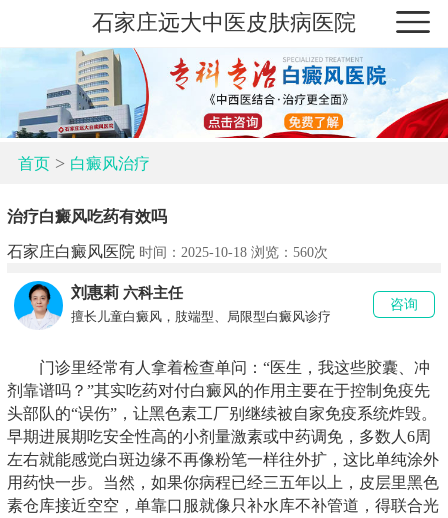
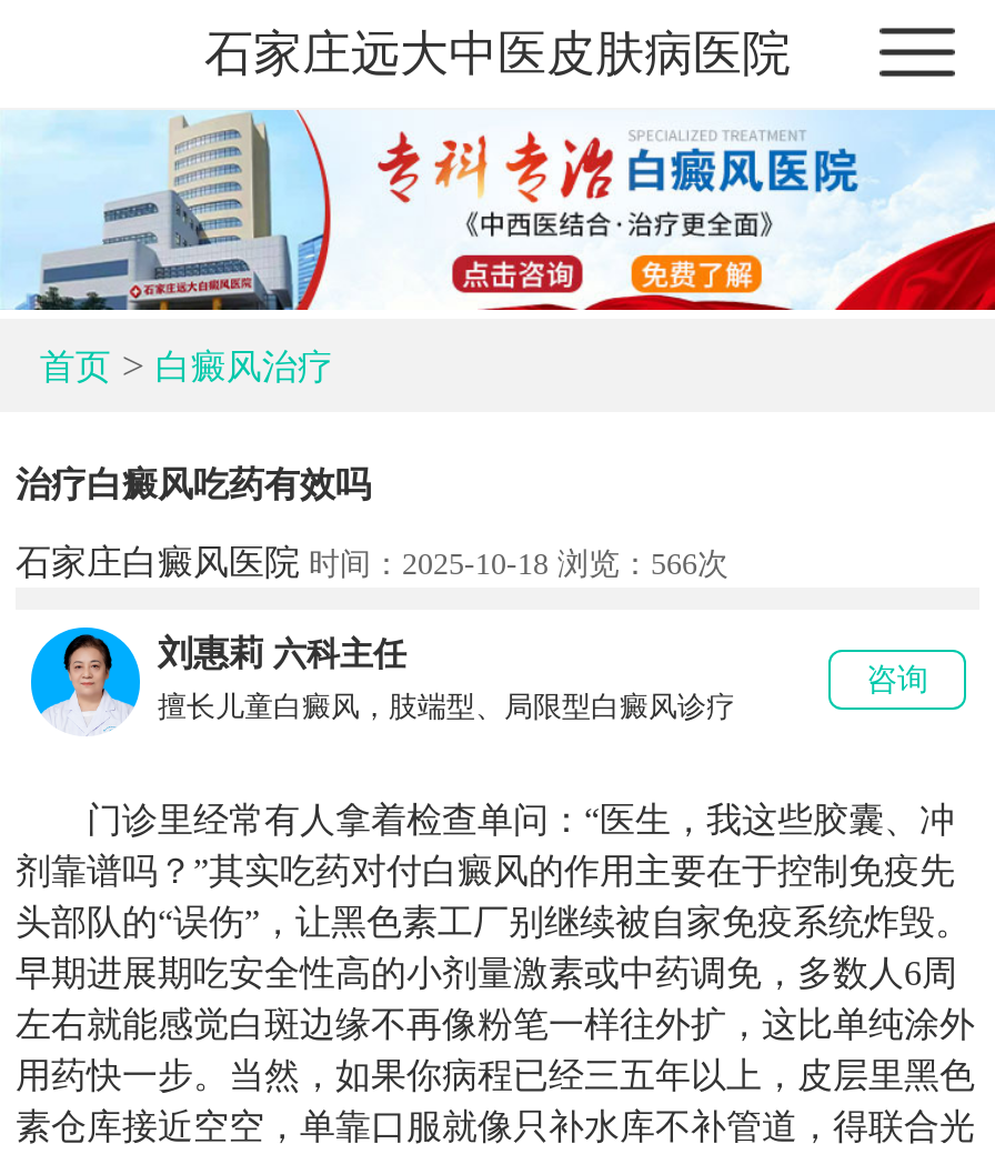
[7,243,328,260] 石家庄白癜风医院时间：2025-10-18 浏览：560次 -> [16,543,728,581] 石家庄白癜风医院时间：2025-10-18 浏览：566次

